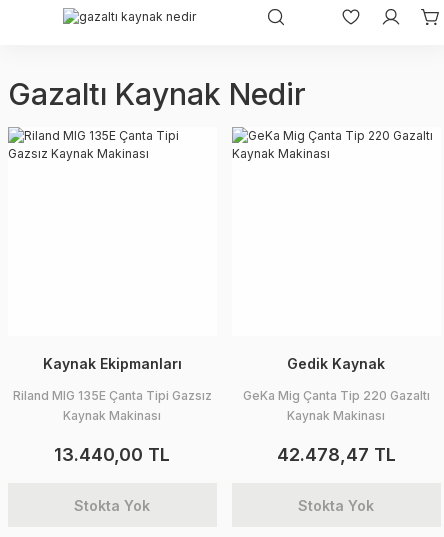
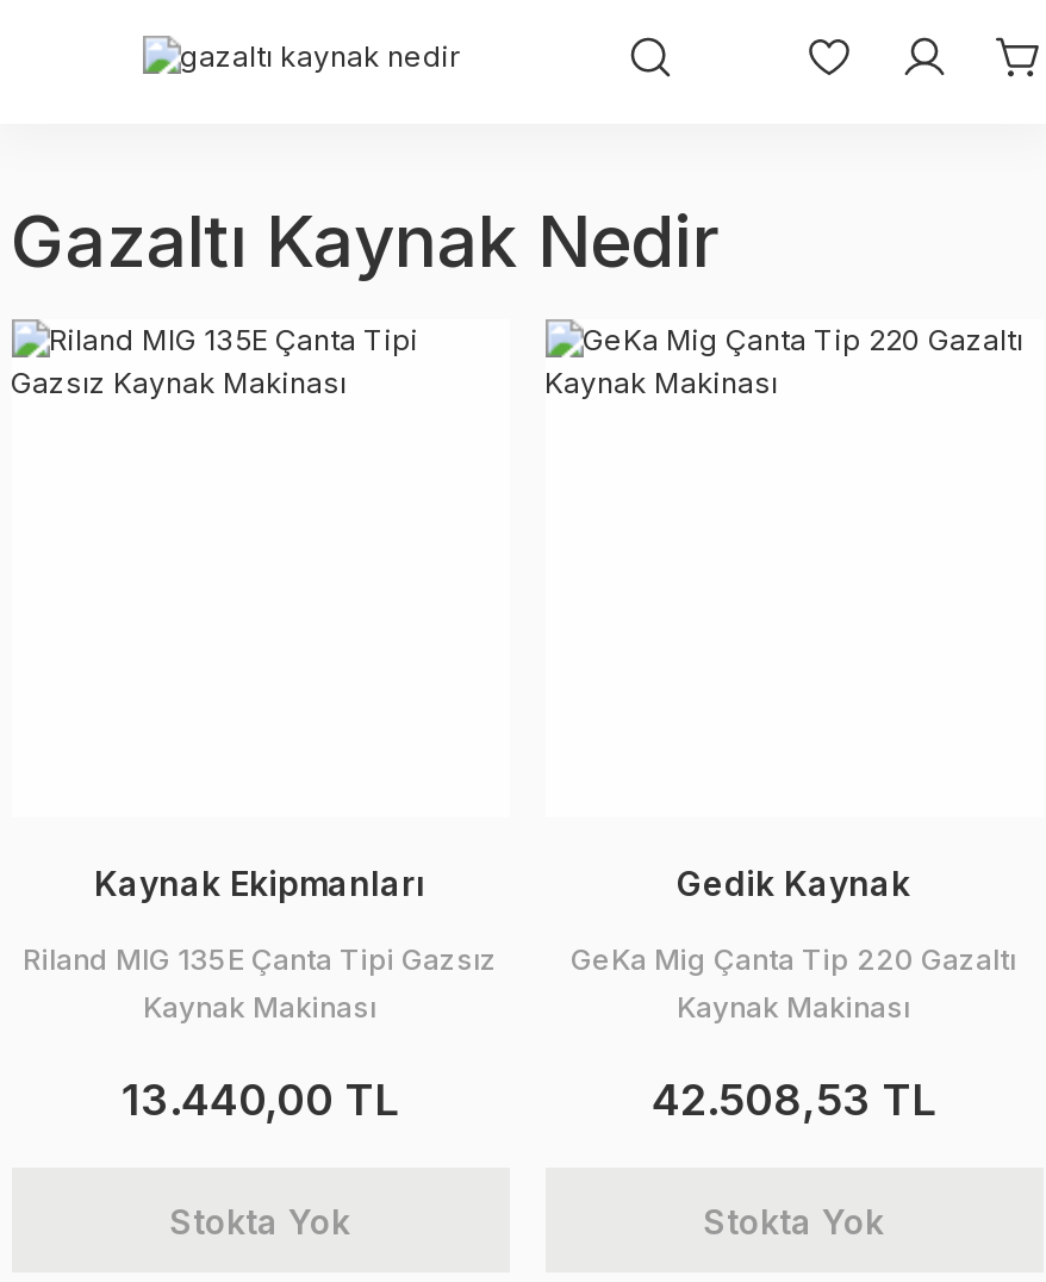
[276,444,395,465] 42.478,47 TL -> [652,1075,935,1125] 42.508,53 TL

